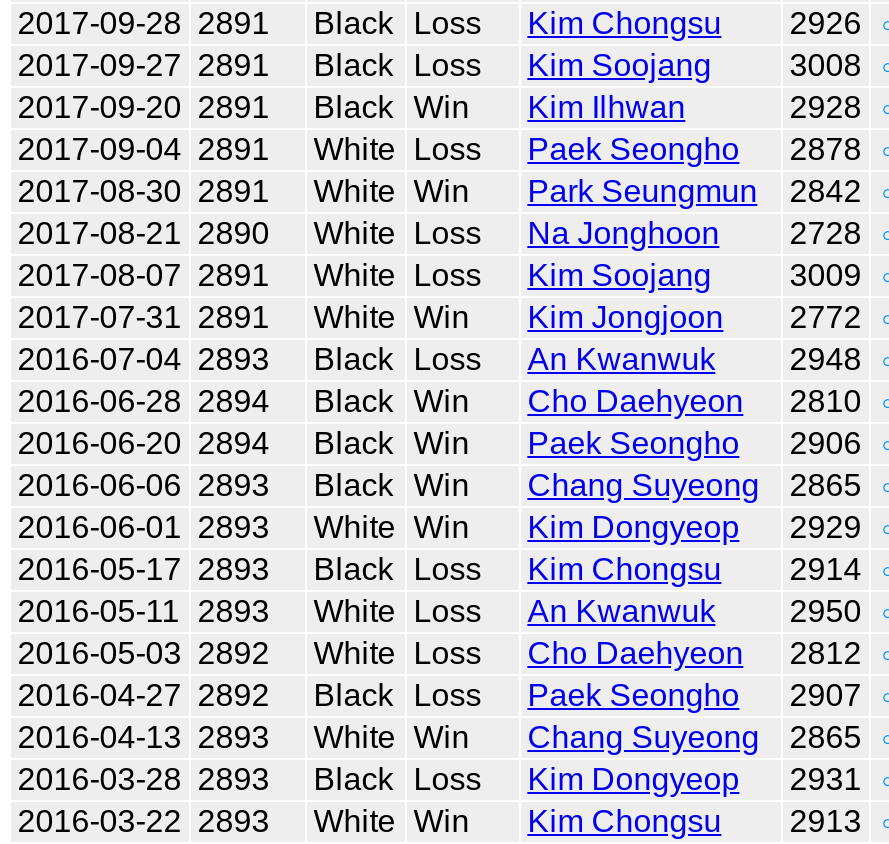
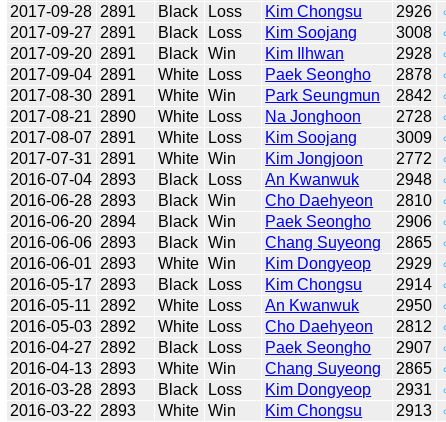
[17,383,269,417] 2016-06-28 2894 -> [10,192,136,209] 2016-06-28 2893
[17,593,715,627] 2016-05-11 2893 White Loss An Kwanwuk -> [10,297,359,314] 2016-05-11 2892 White Loss An Kwanwuk

